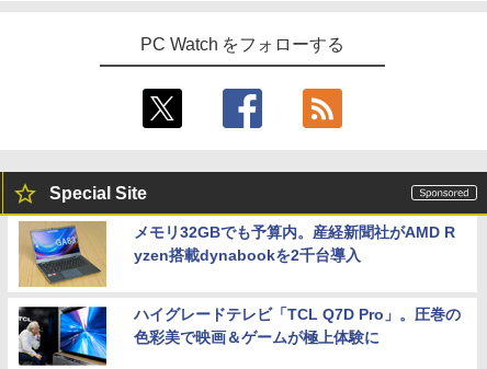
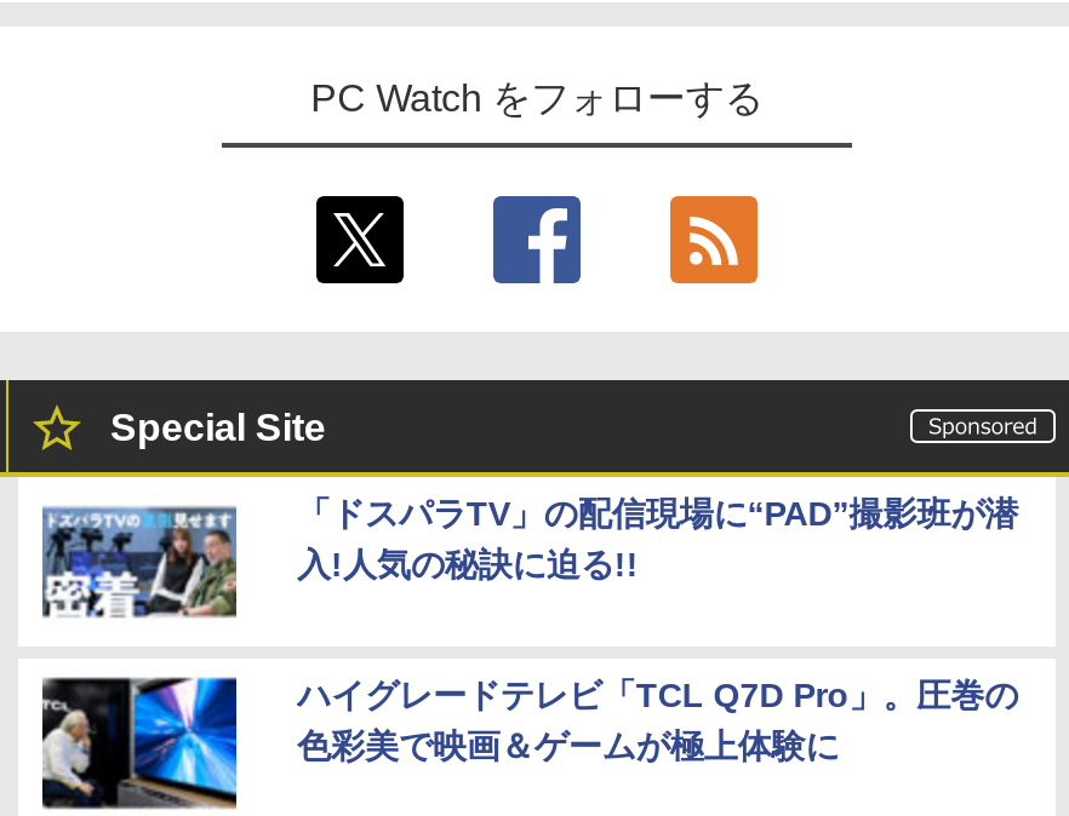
[18,220,455,288] [image] | メモリ32GBでも予算内。産経新聞社がAMD R | yzen搭載dynabookを2千台導入 -> [40,489,1019,634] [image] | 「ドスパラTV」の配信現場に“PAD”撮影班が潜 | 入!人気の秘訣に迫る!!

